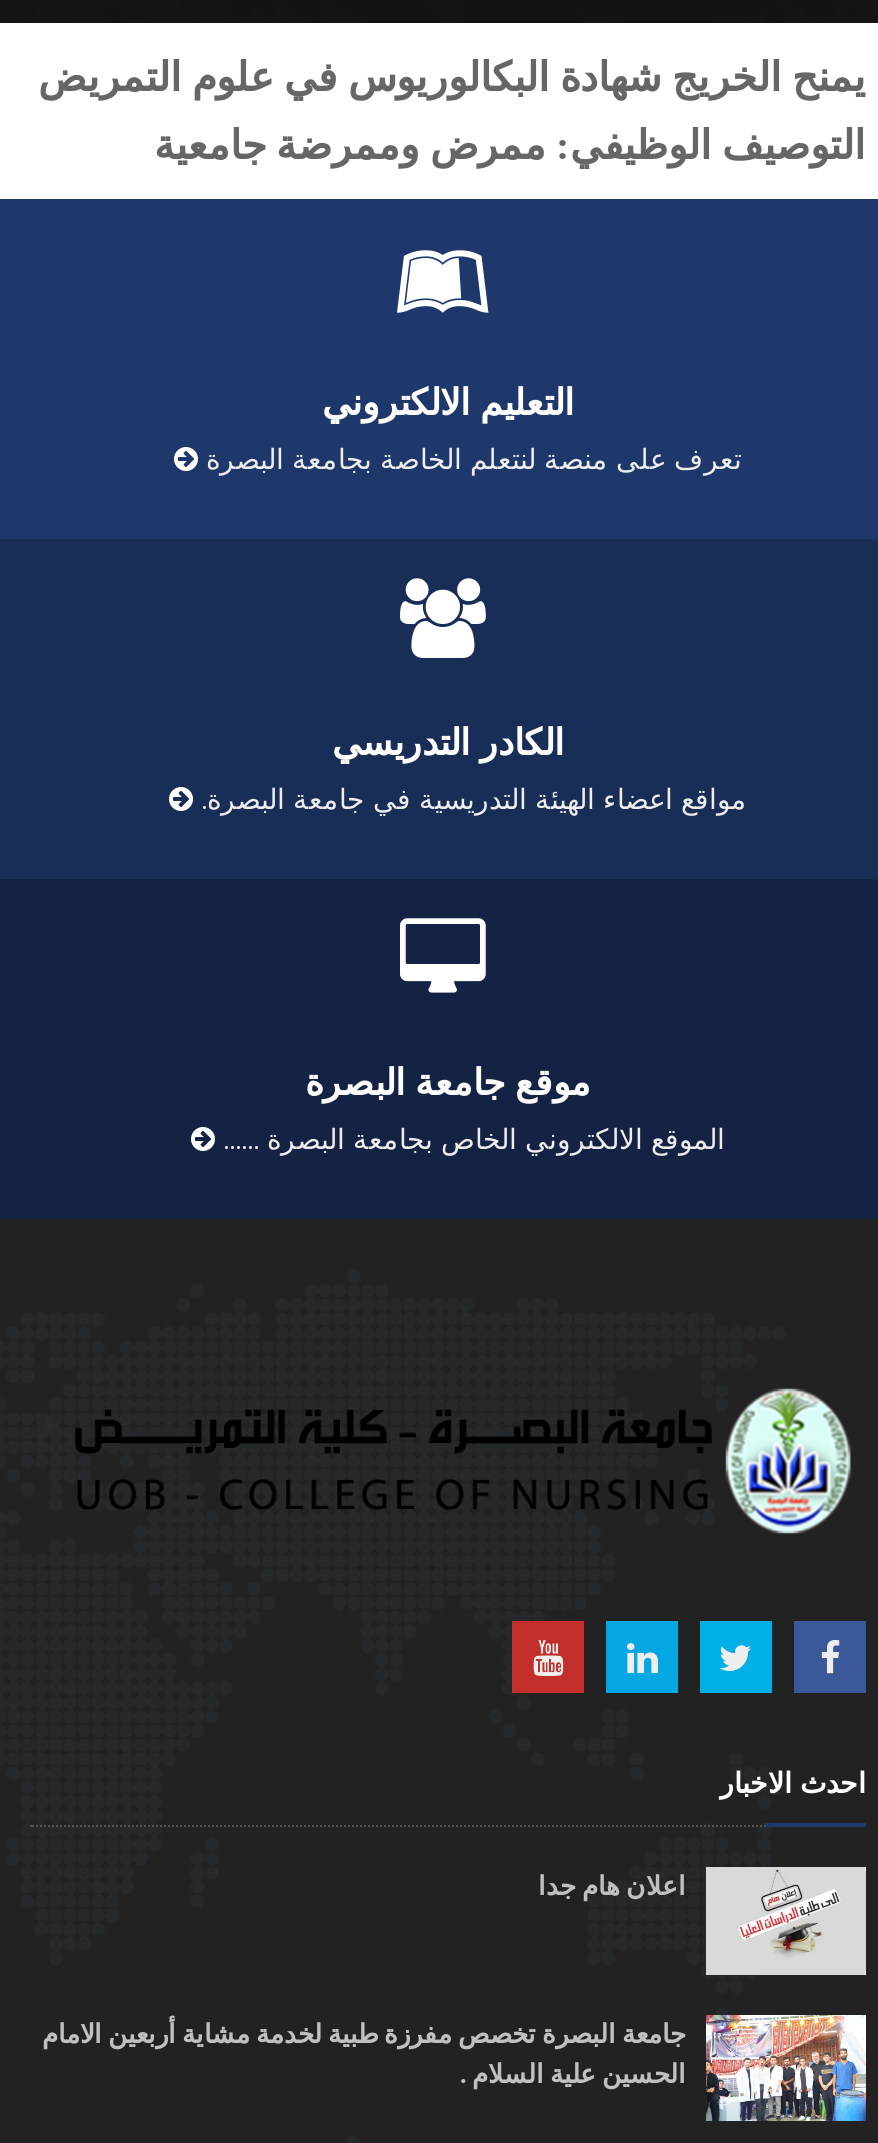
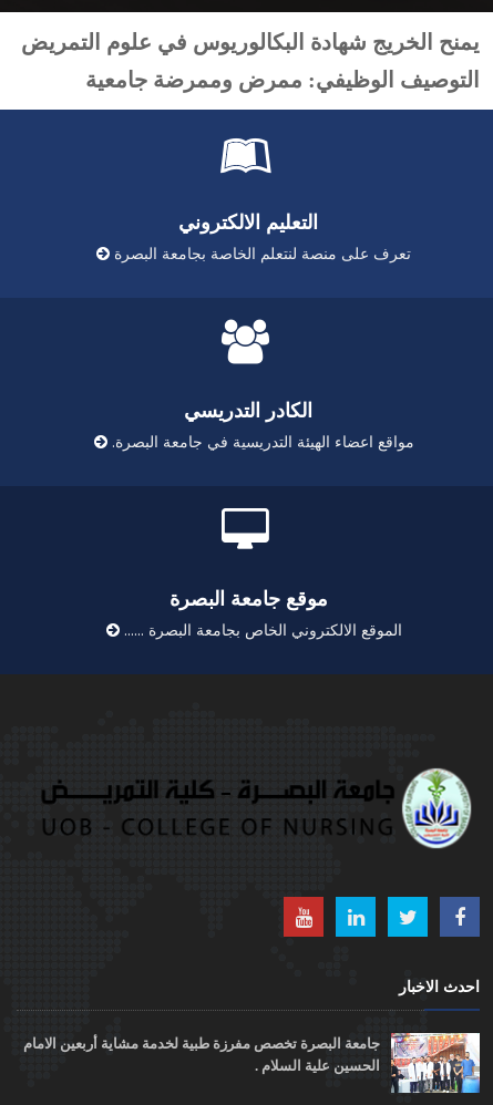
[538,1867,868,1977] [image] | اعلان هام جدا -> none

